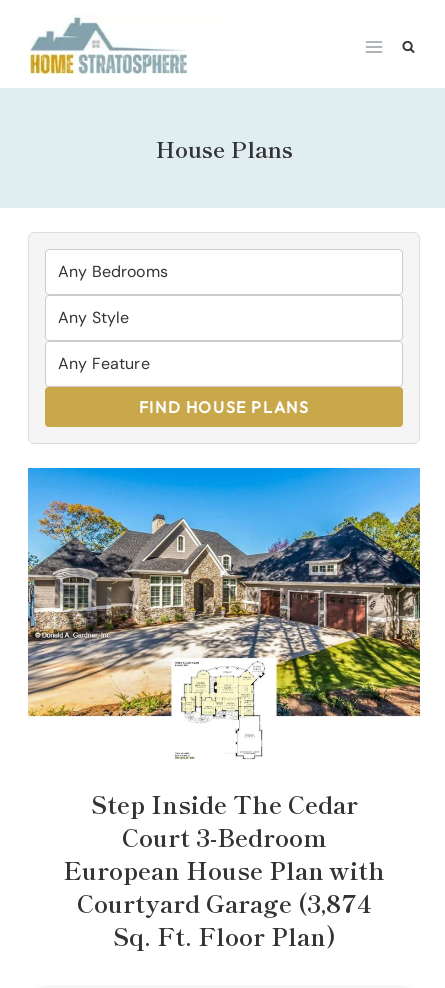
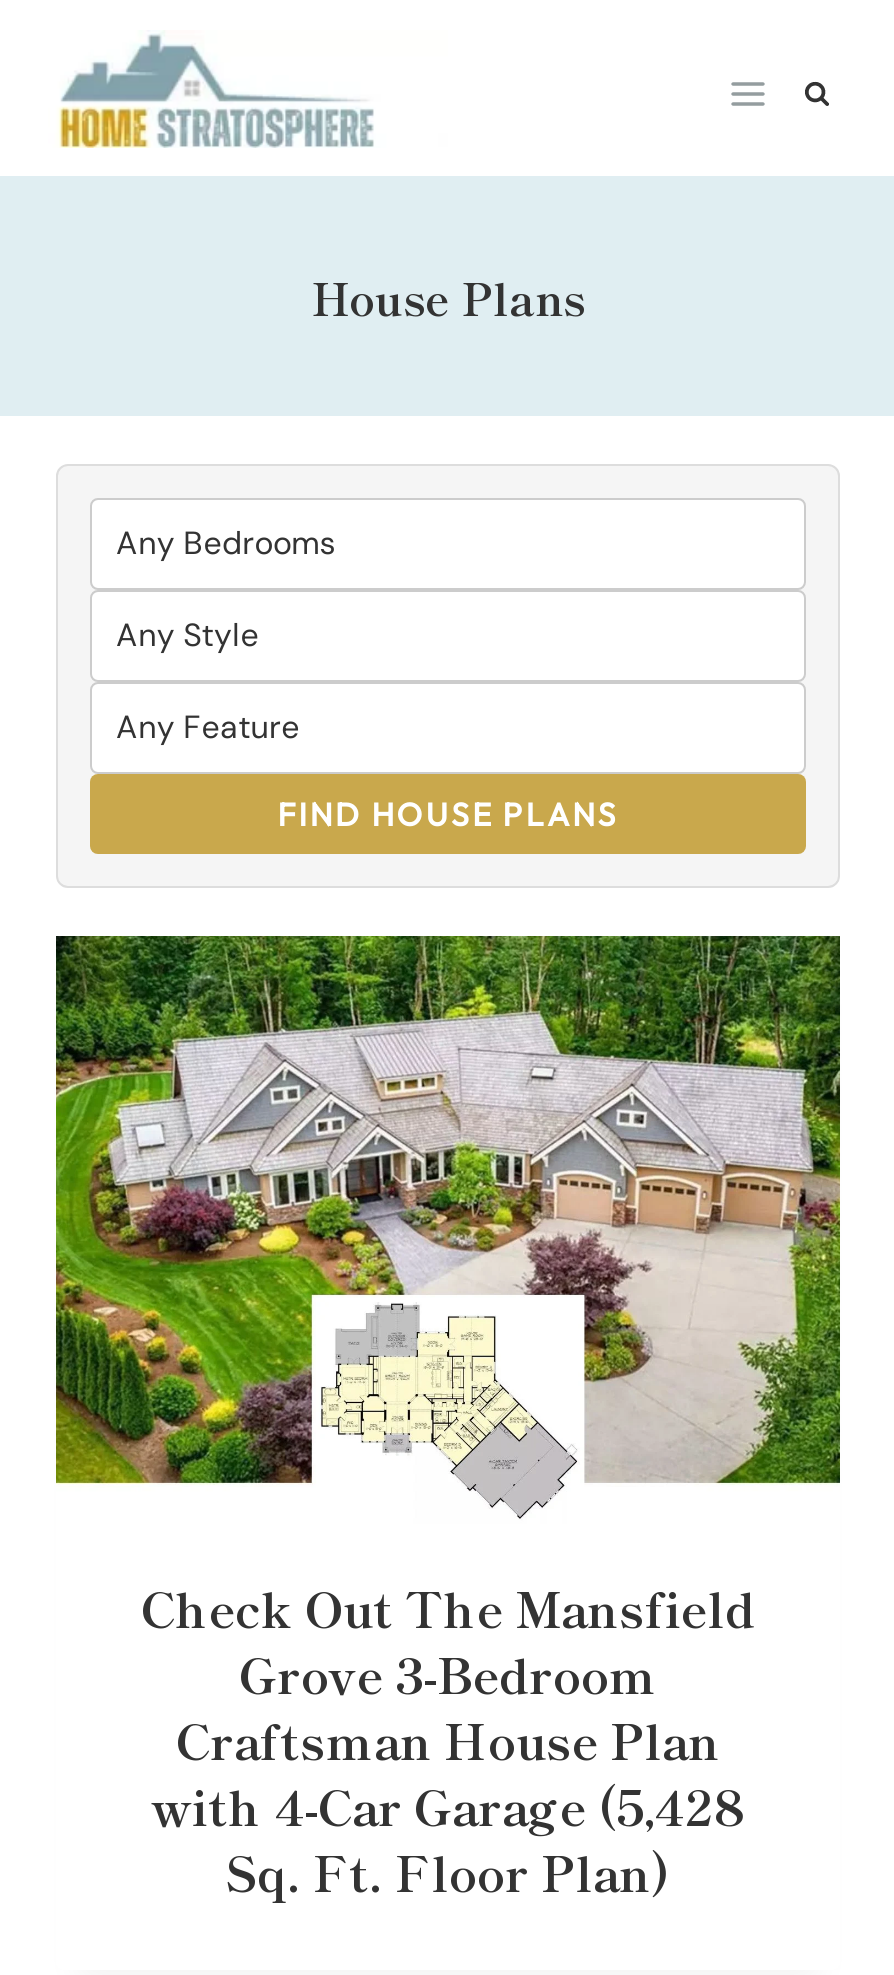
[27,467,421,920] [image] | Step Inside The Cedar | Court 3-Bedroom | European House Plan with | Courtyard Garage (3,874 -> [54,934,842,1841] [image] | Check Out The Mansfield | Grove 3-Bedroom | Craftsman House Plan | with 4-Car Garage (5,428

